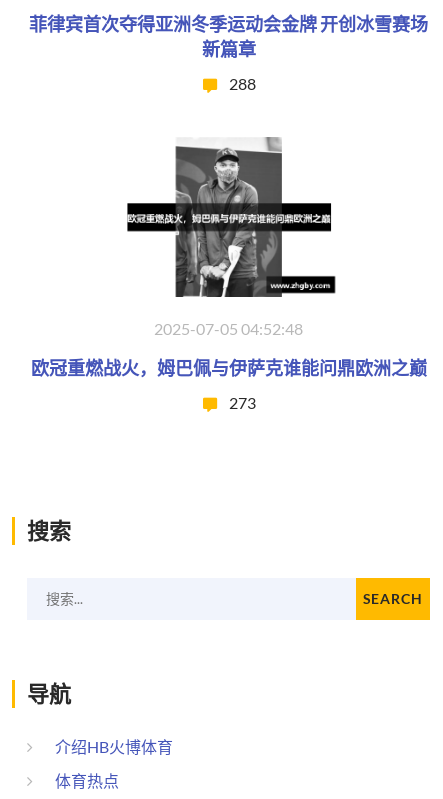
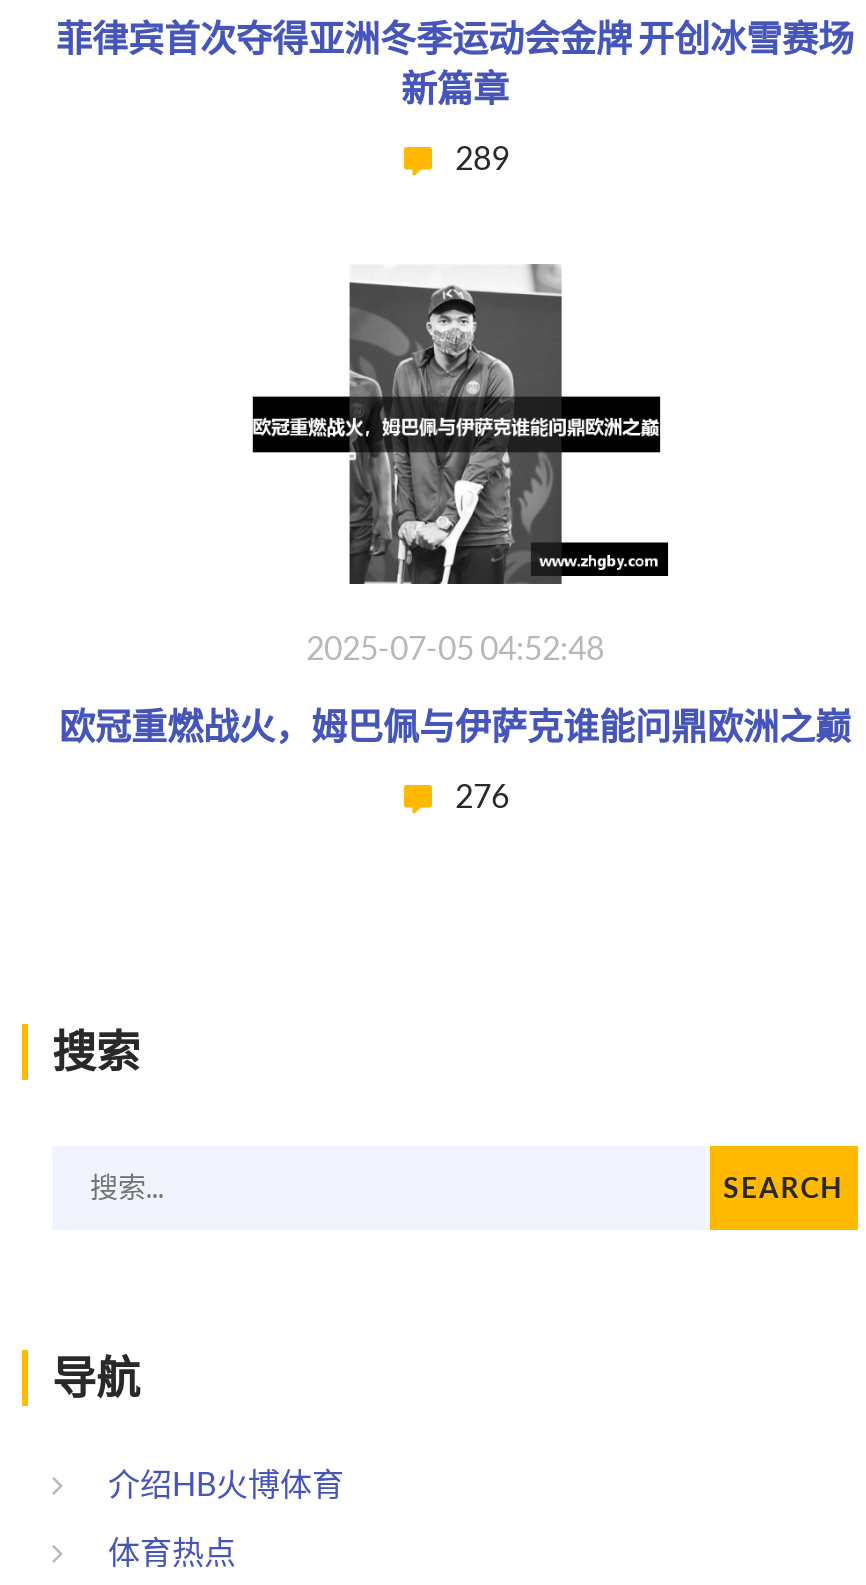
[225,74,255,93] 288 -> [449,138,509,176] 289
[225,393,255,412] 273 -> [449,775,509,813] 276

